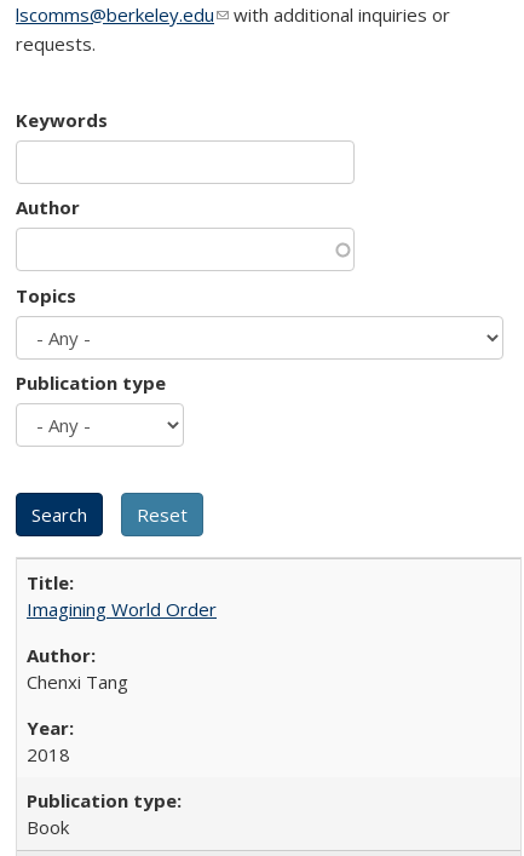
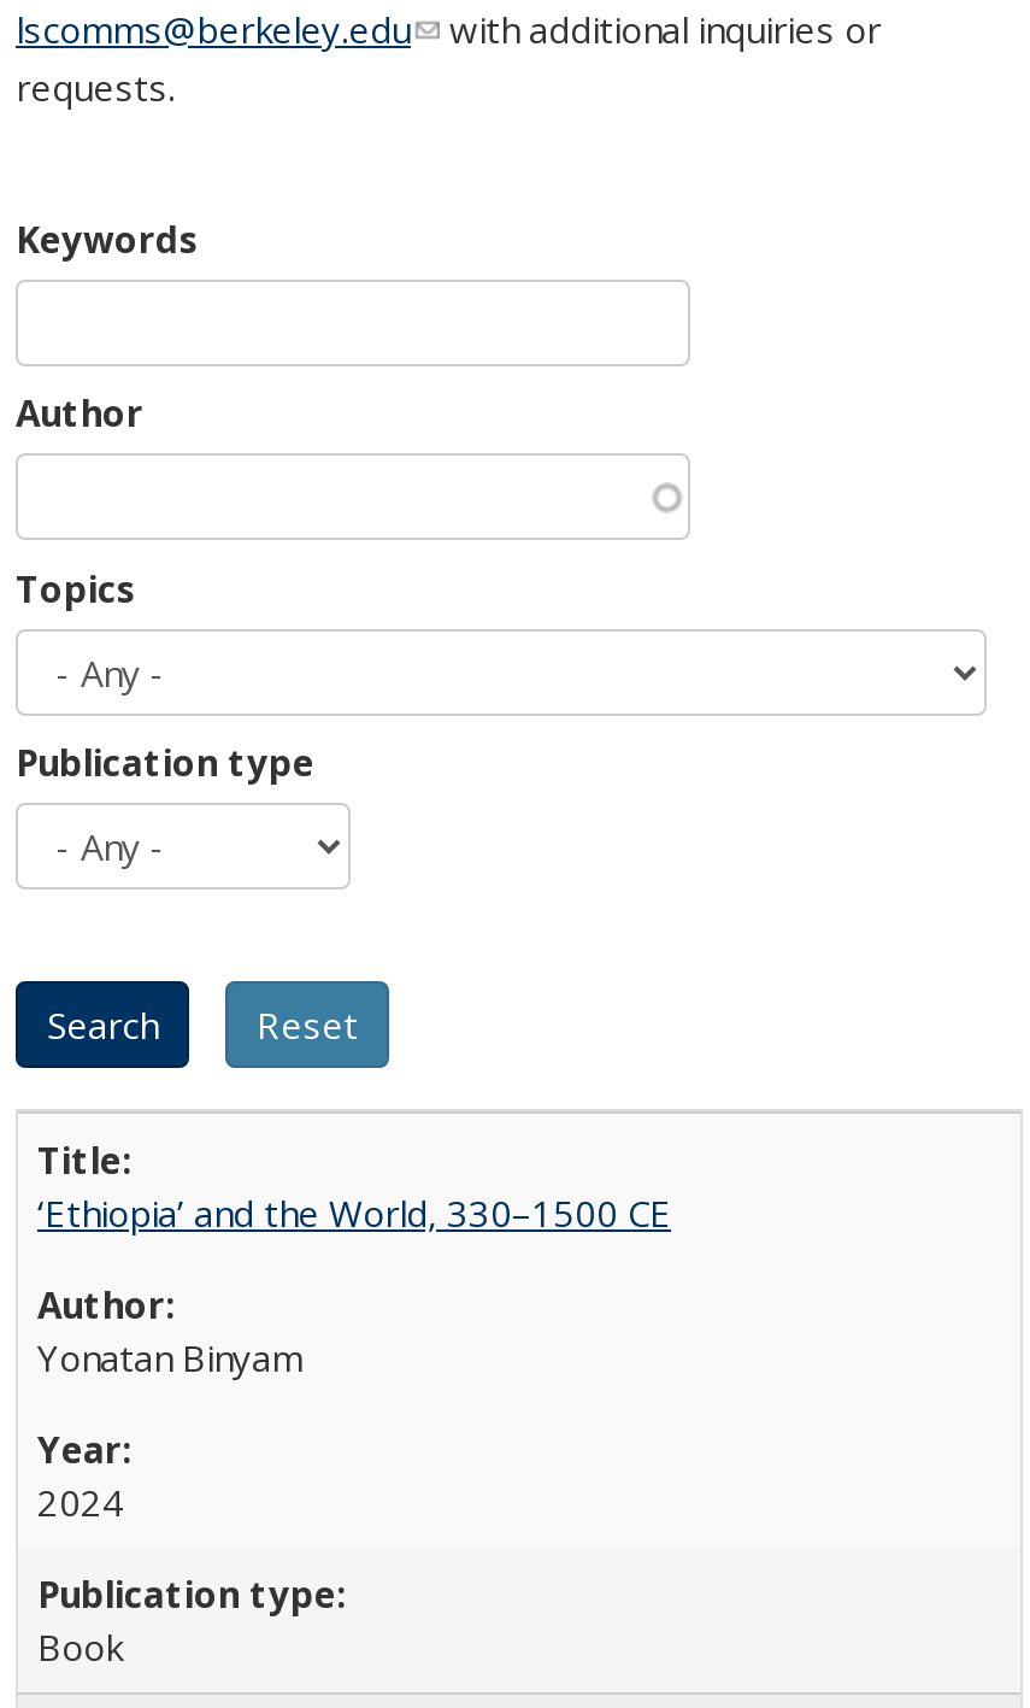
[27,597,217,621] Imagining World Order -> [37,1188,671,1237] ‘Ethiopia’ and the World, 330–1500 CE
[27,670,128,694] Chenxi Tang -> [37,1333,302,1381] Yonatan Binyam
[27,742,70,766] 2018 -> [37,1478,124,1526] 2024

